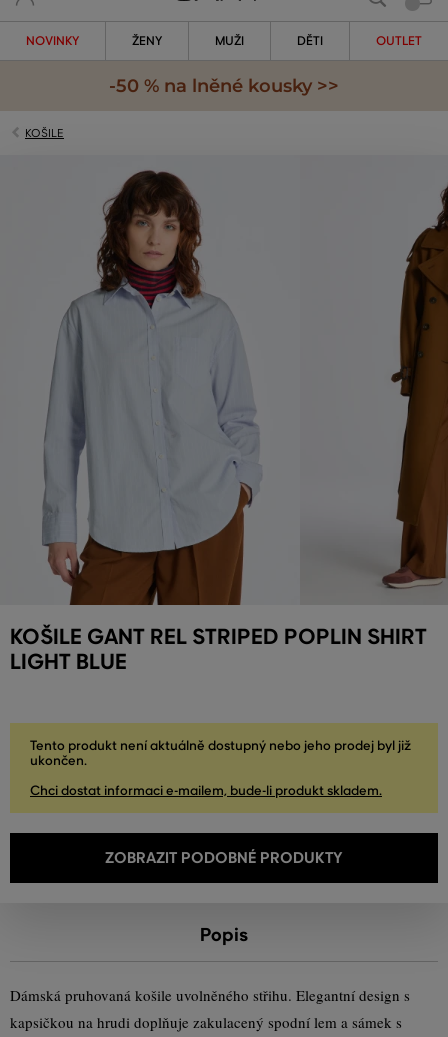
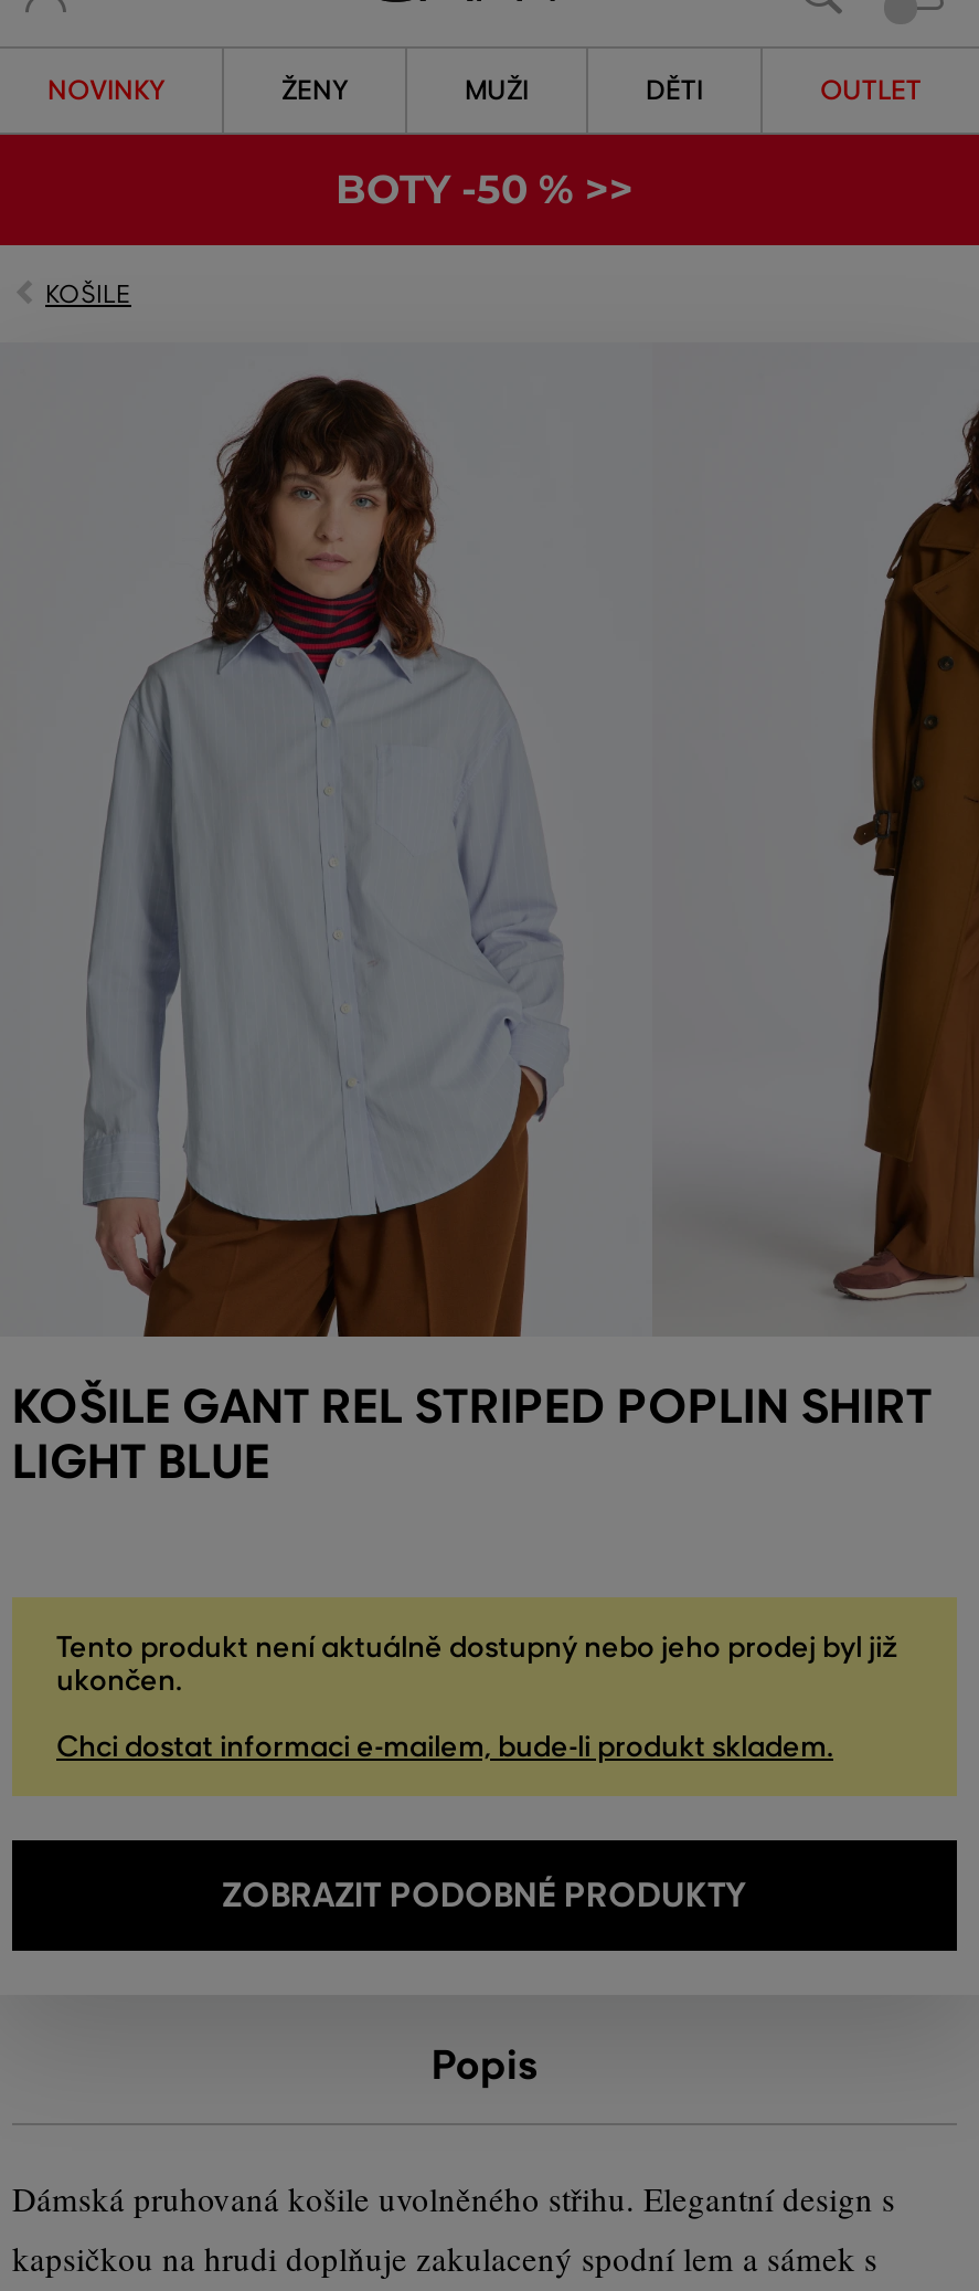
[109,75,339,97] -50 % na lněné kousky >> -> [336,166,634,214] BOTY -50 % >>

